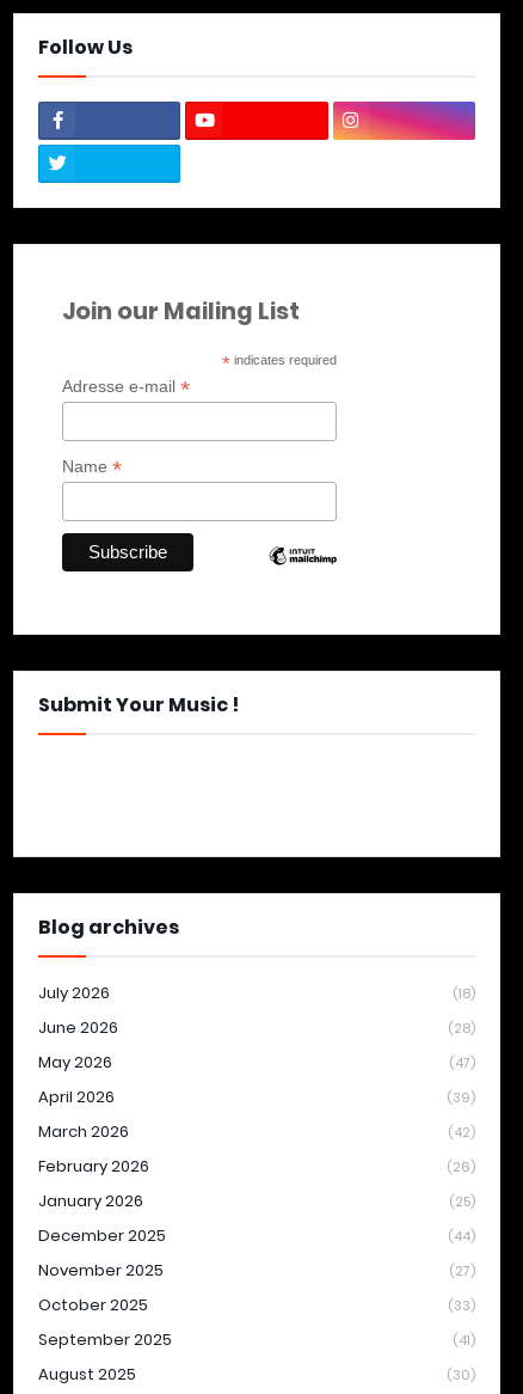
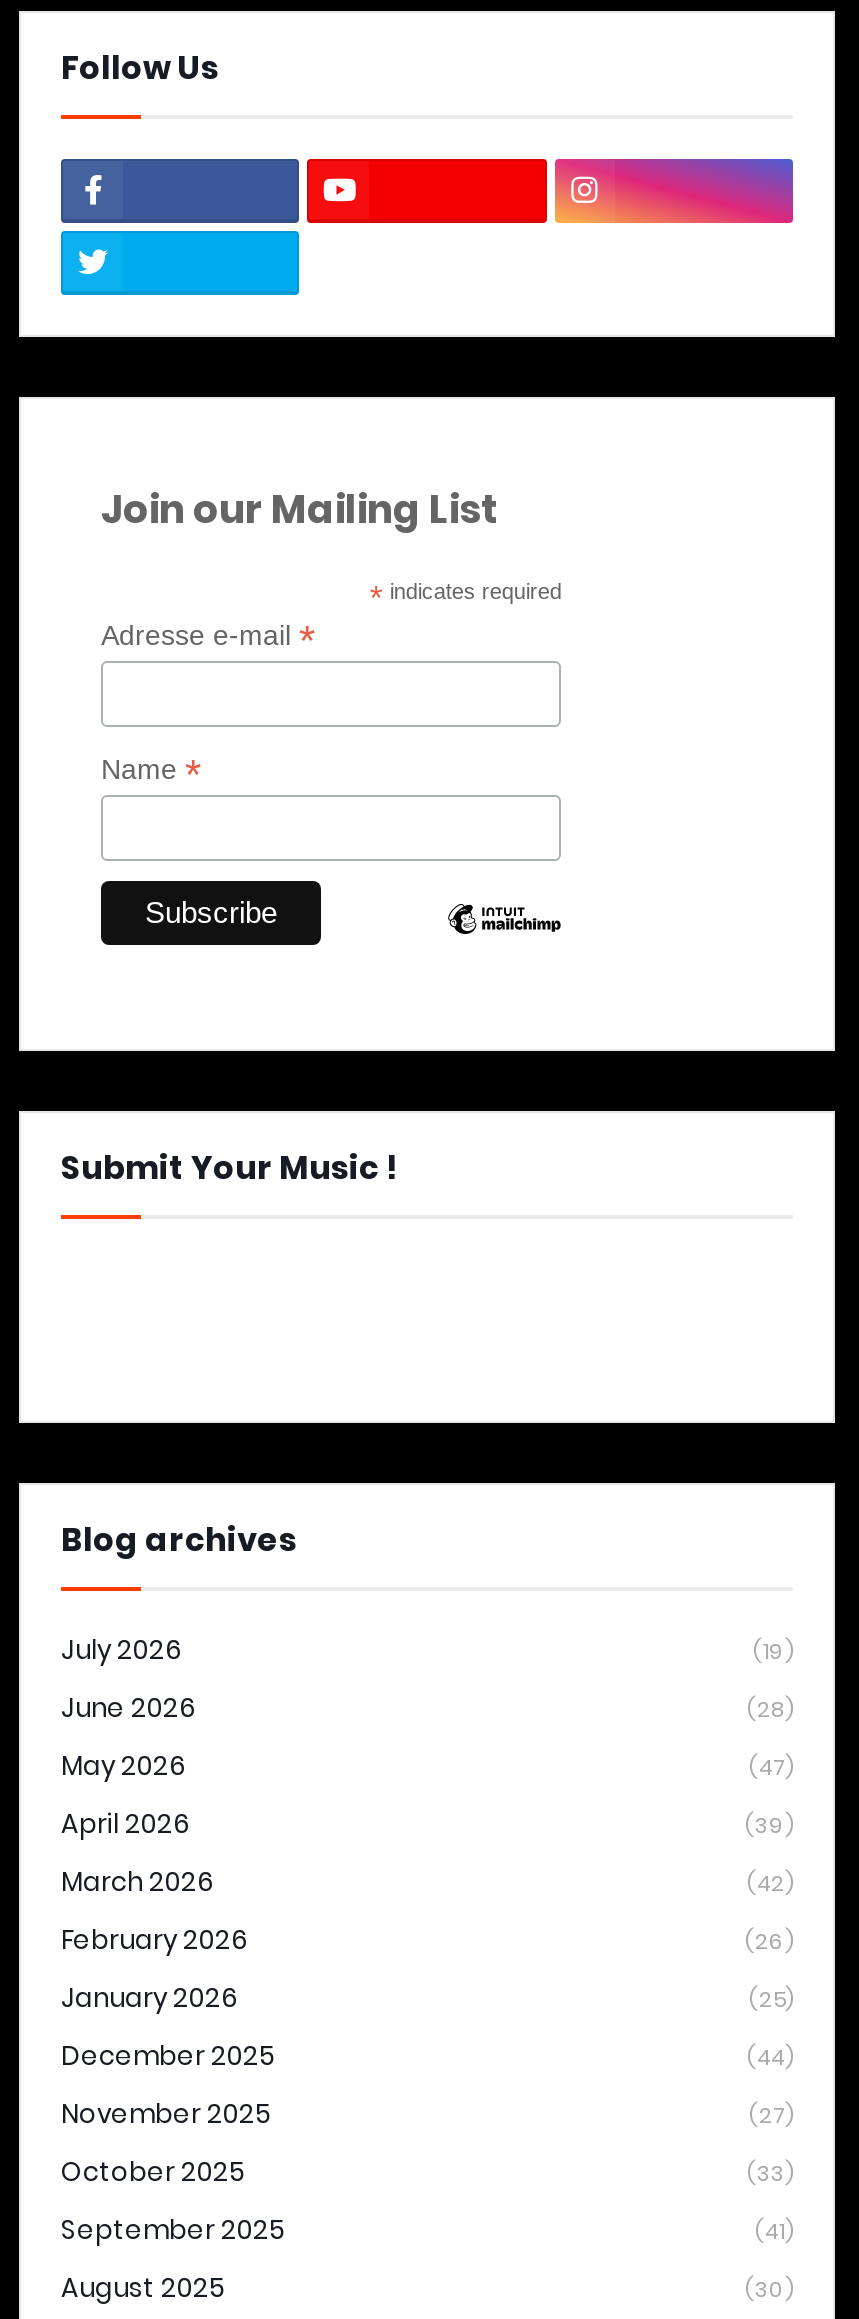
[453,985,475,1004] (18) -> [753,1636,793,1668] (19)

